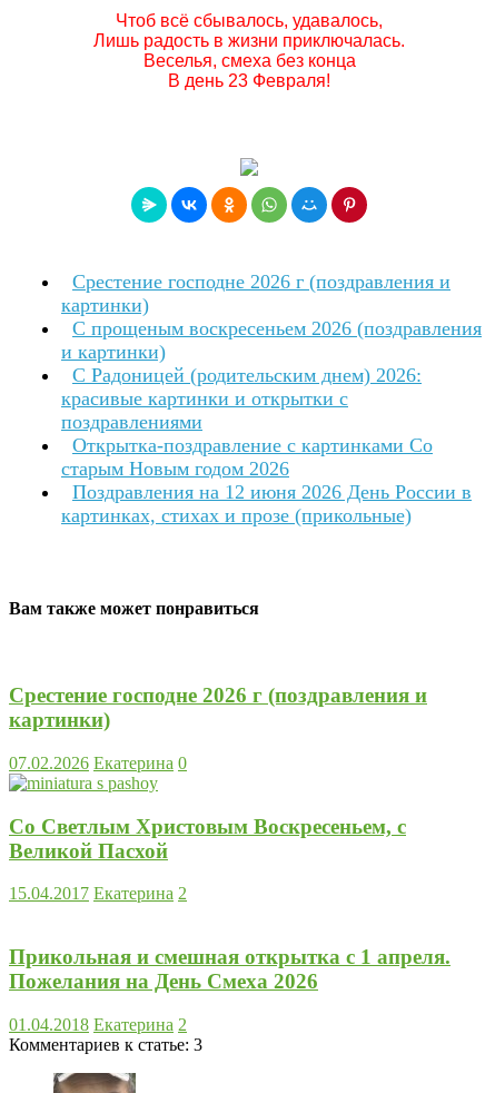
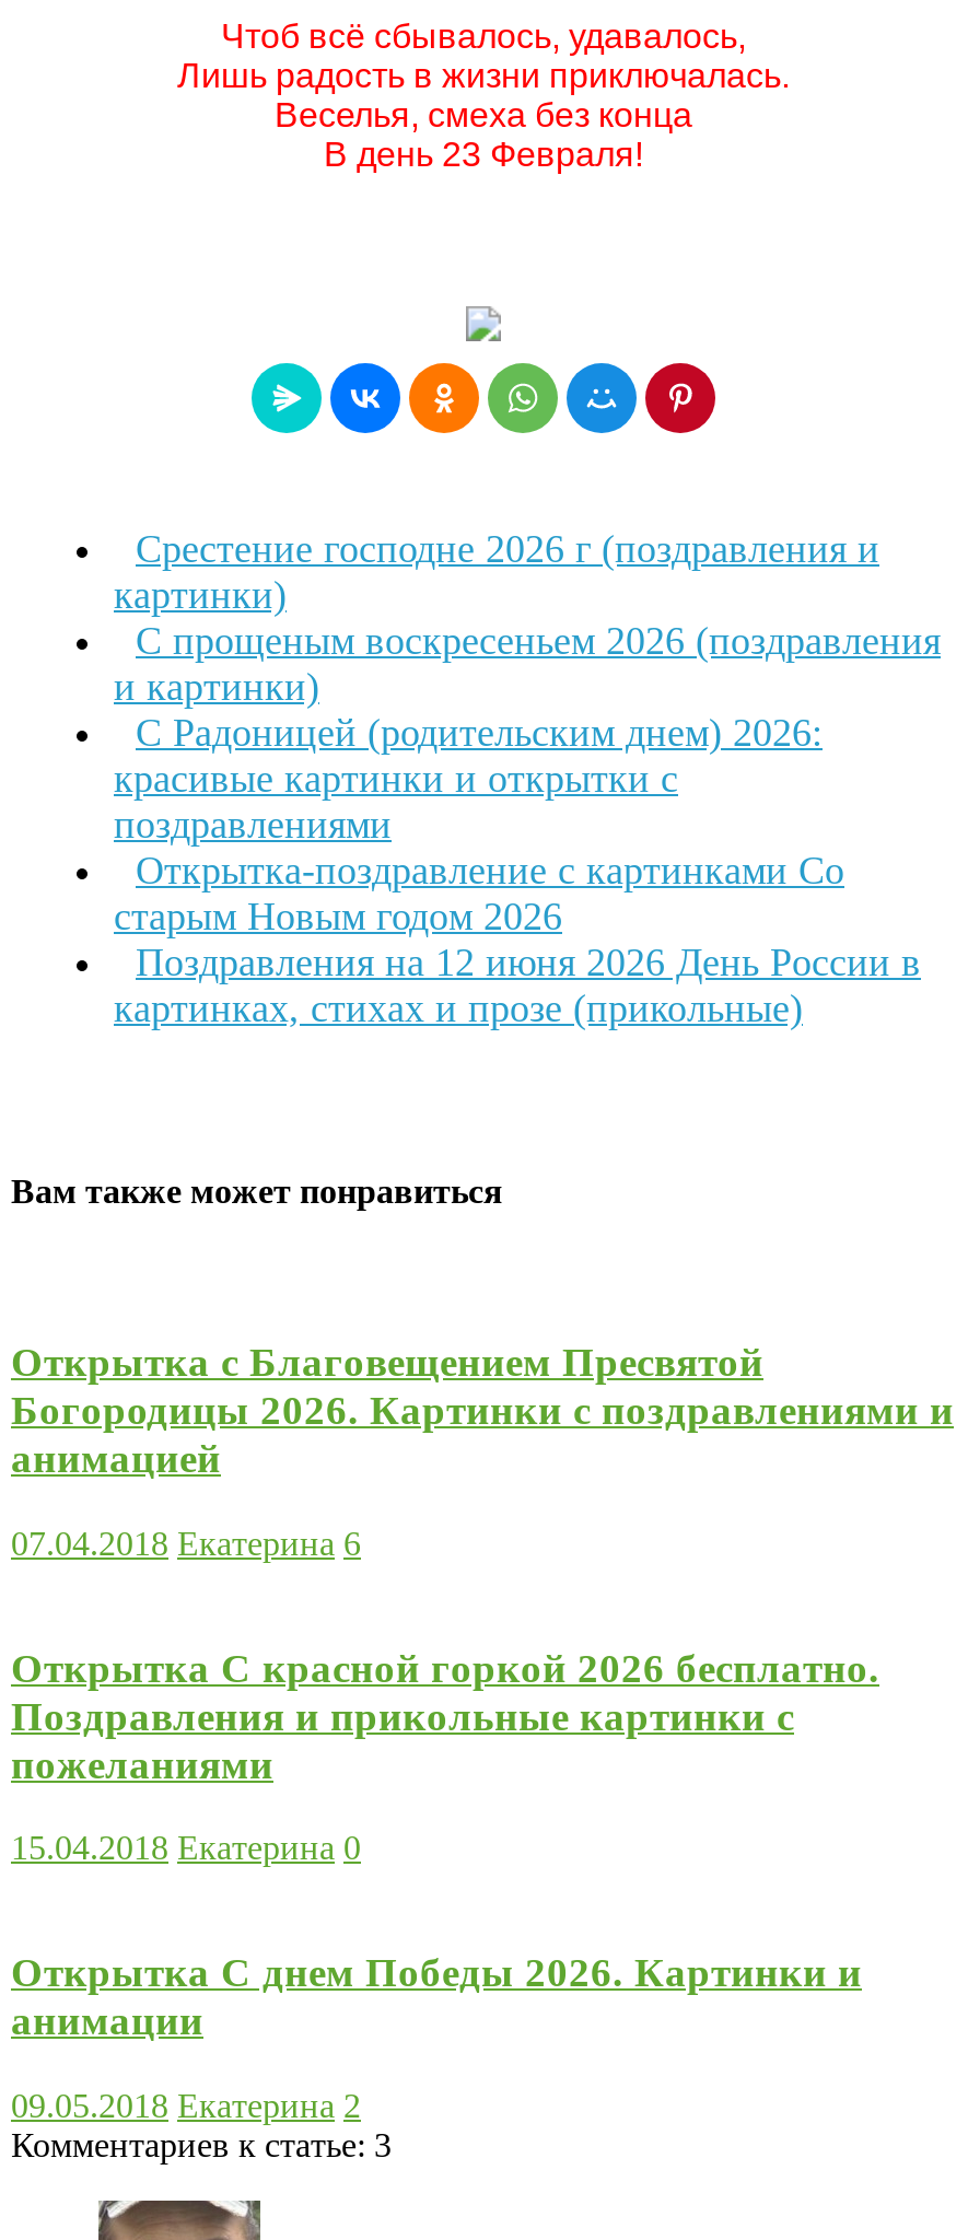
[9,684,427,732] Срестение господне 2026 г (поздравления и | картинки) -> [11,1339,954,1482] Открытка с Благовещением Пресвятой | Богородицы 2026. Картинки с поздравлениями и | анимацией
[9,754,187,772] 07.02.2026 Екатерина 0 -> [11,1525,361,1562] 07.04.2018 Екатерина 6
[9,815,406,862] Со Светлым Христовым Воскресеньем, с | Великой Пасхой -> [11,1645,879,1787] Открытка С красной горкой 2026 бесплатно. | Поздравления и прикольные картинки с | пожеланиями
[9,884,187,903] 15.04.2017 Екатерина 2 -> [11,1830,361,1867] 15.04.2018 Екатерина 0
[9,945,451,993] Прикольная и смешная открытка с 1 апреля. | Пожелания на День Смеха 2026 -> [11,1949,862,2044] Открытка С днем Победы 2026. Картинки и | анимации
[9,1015,187,1034] 01.04.2018 Екатерина 2 -> [11,2087,361,2124] 09.05.2018 Екатерина 2

